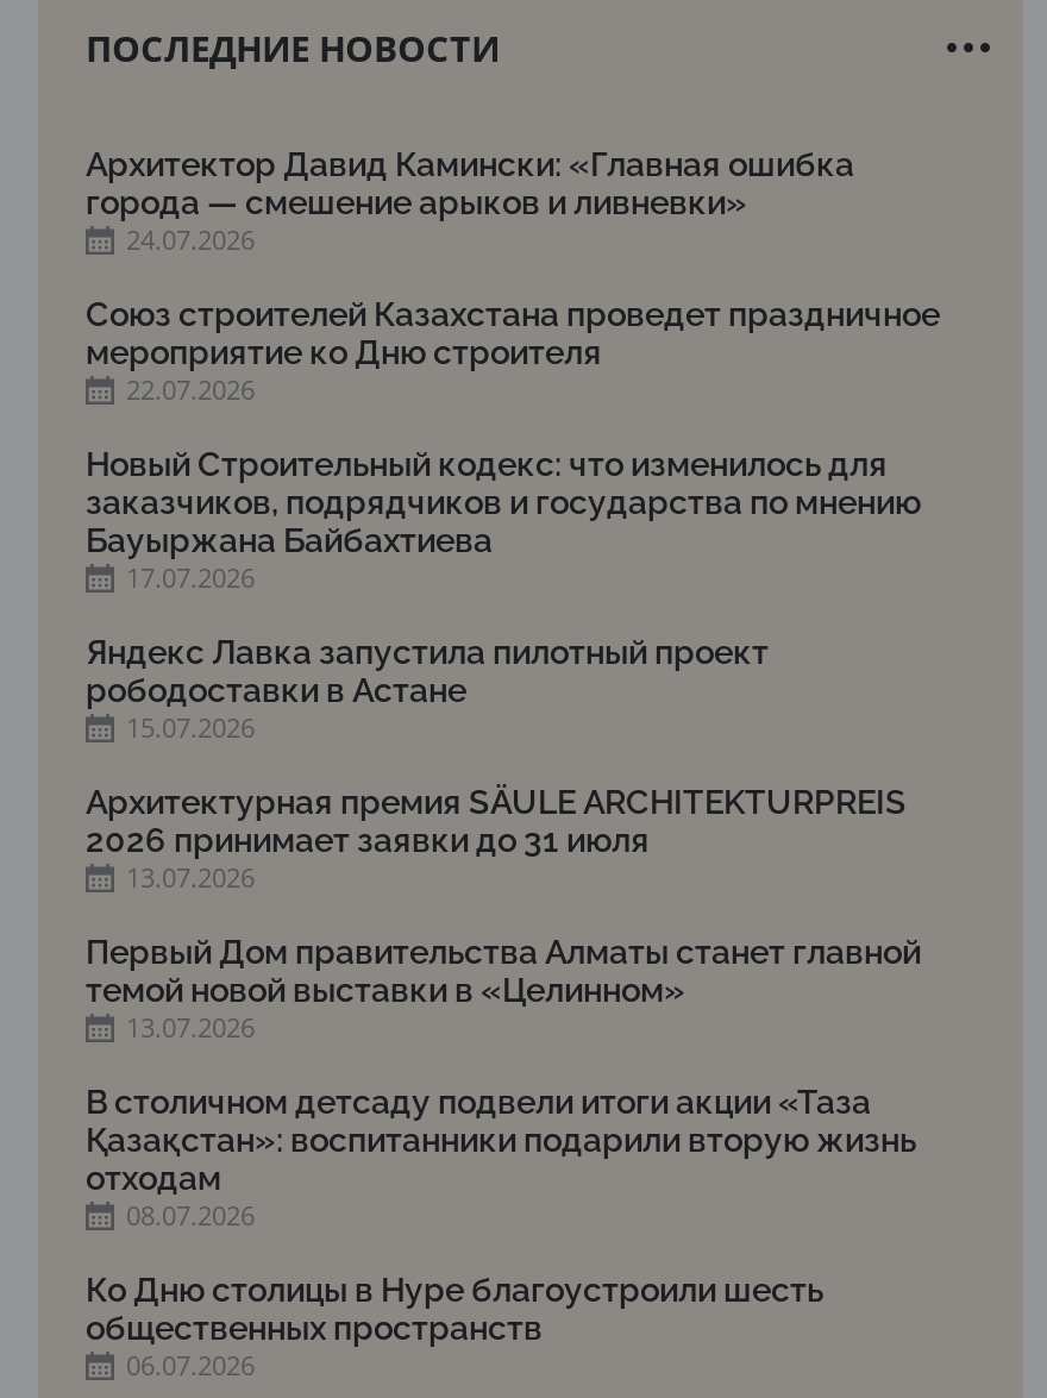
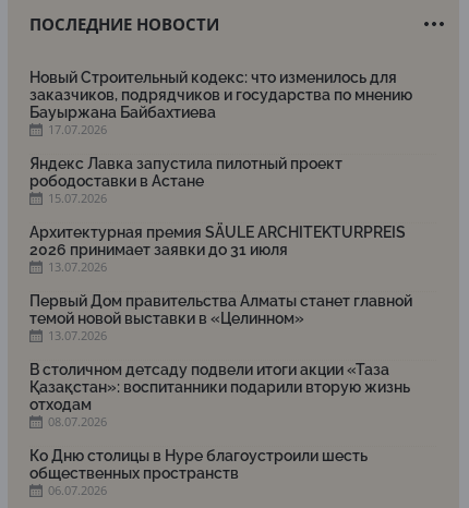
[86,146,940,408] Архитектор Давид Камински: «Главная ошибка | города — смешение арыков и ливневки» | 24.07.2026 | Союз строителей Казахстана проведет праздничное | мероприятие ко Дню строителя | 22.07.2026 -> none

